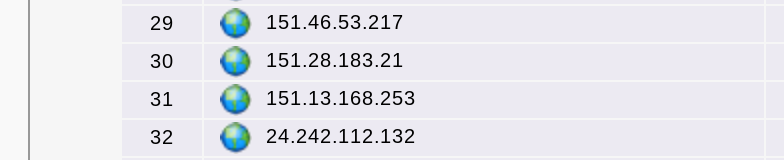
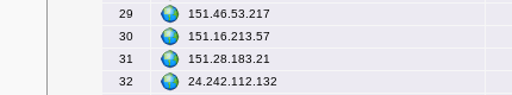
[266,49,404,71] 151.28.183.21 -> [188,29,270,42] 151.16.213.57
[266,87,416,109] 151.13.168.253 -> [188,52,270,65] 151.28.183.21

